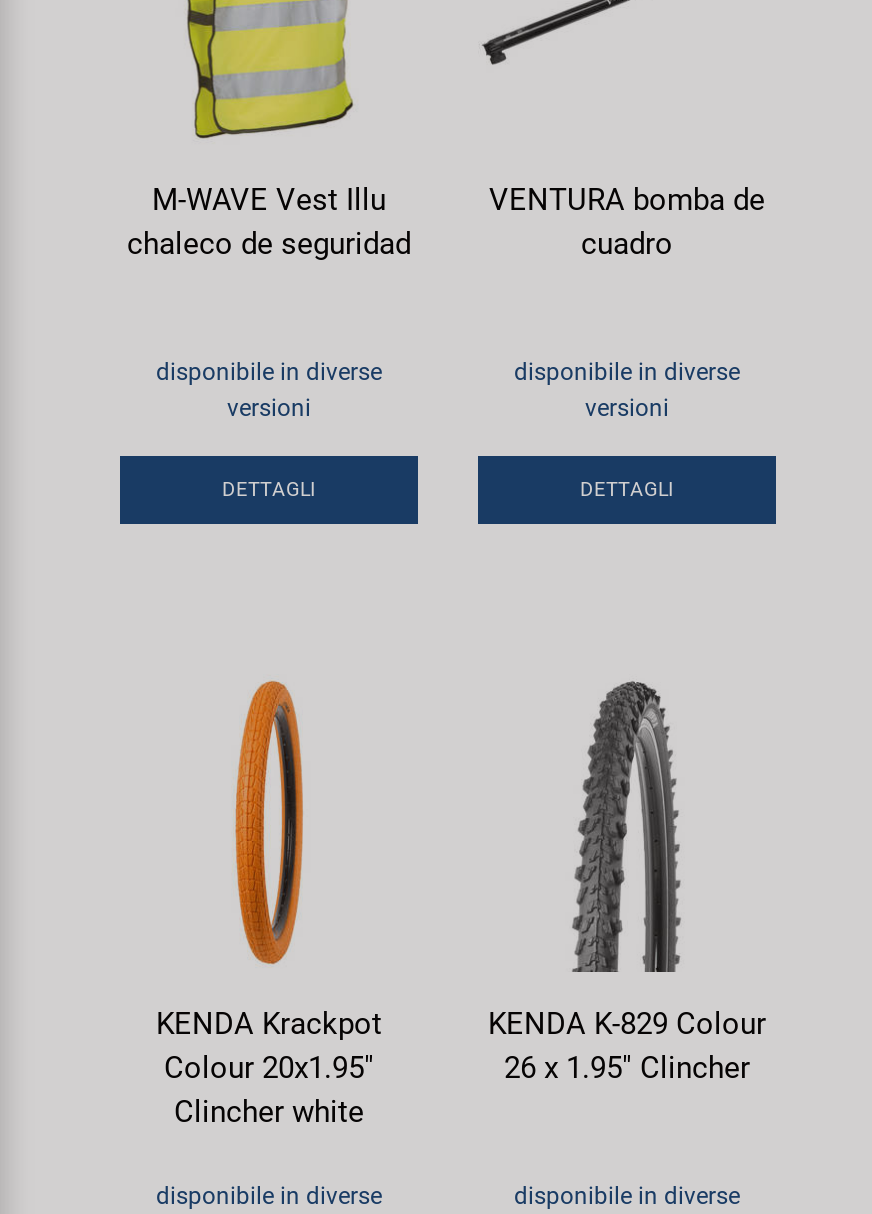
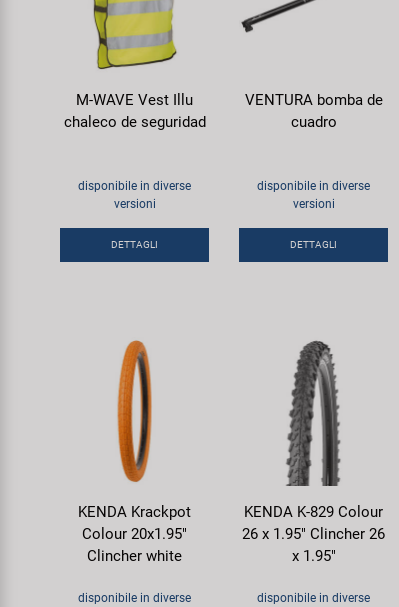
[504,1049,750,1085] 26 x 1.95" Clincher -> [242,524,385,564] 26 x 1.95" Clincher 26 | x 1.95"

